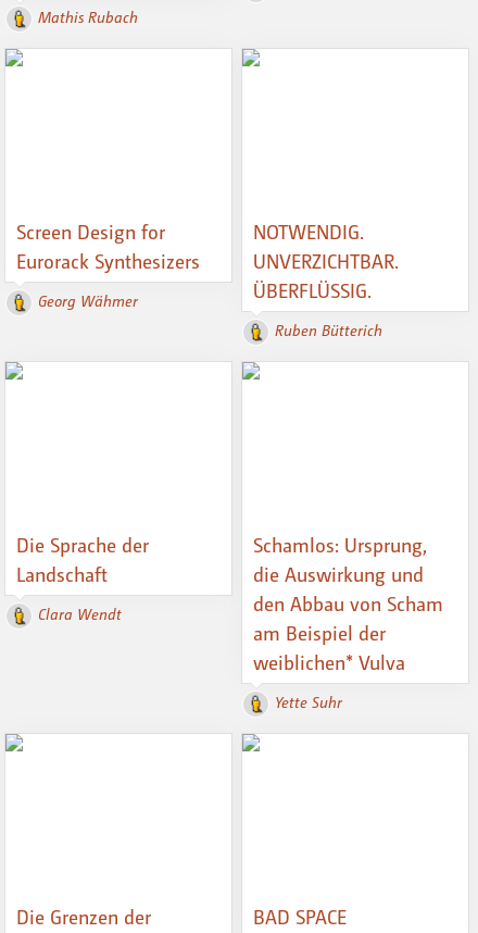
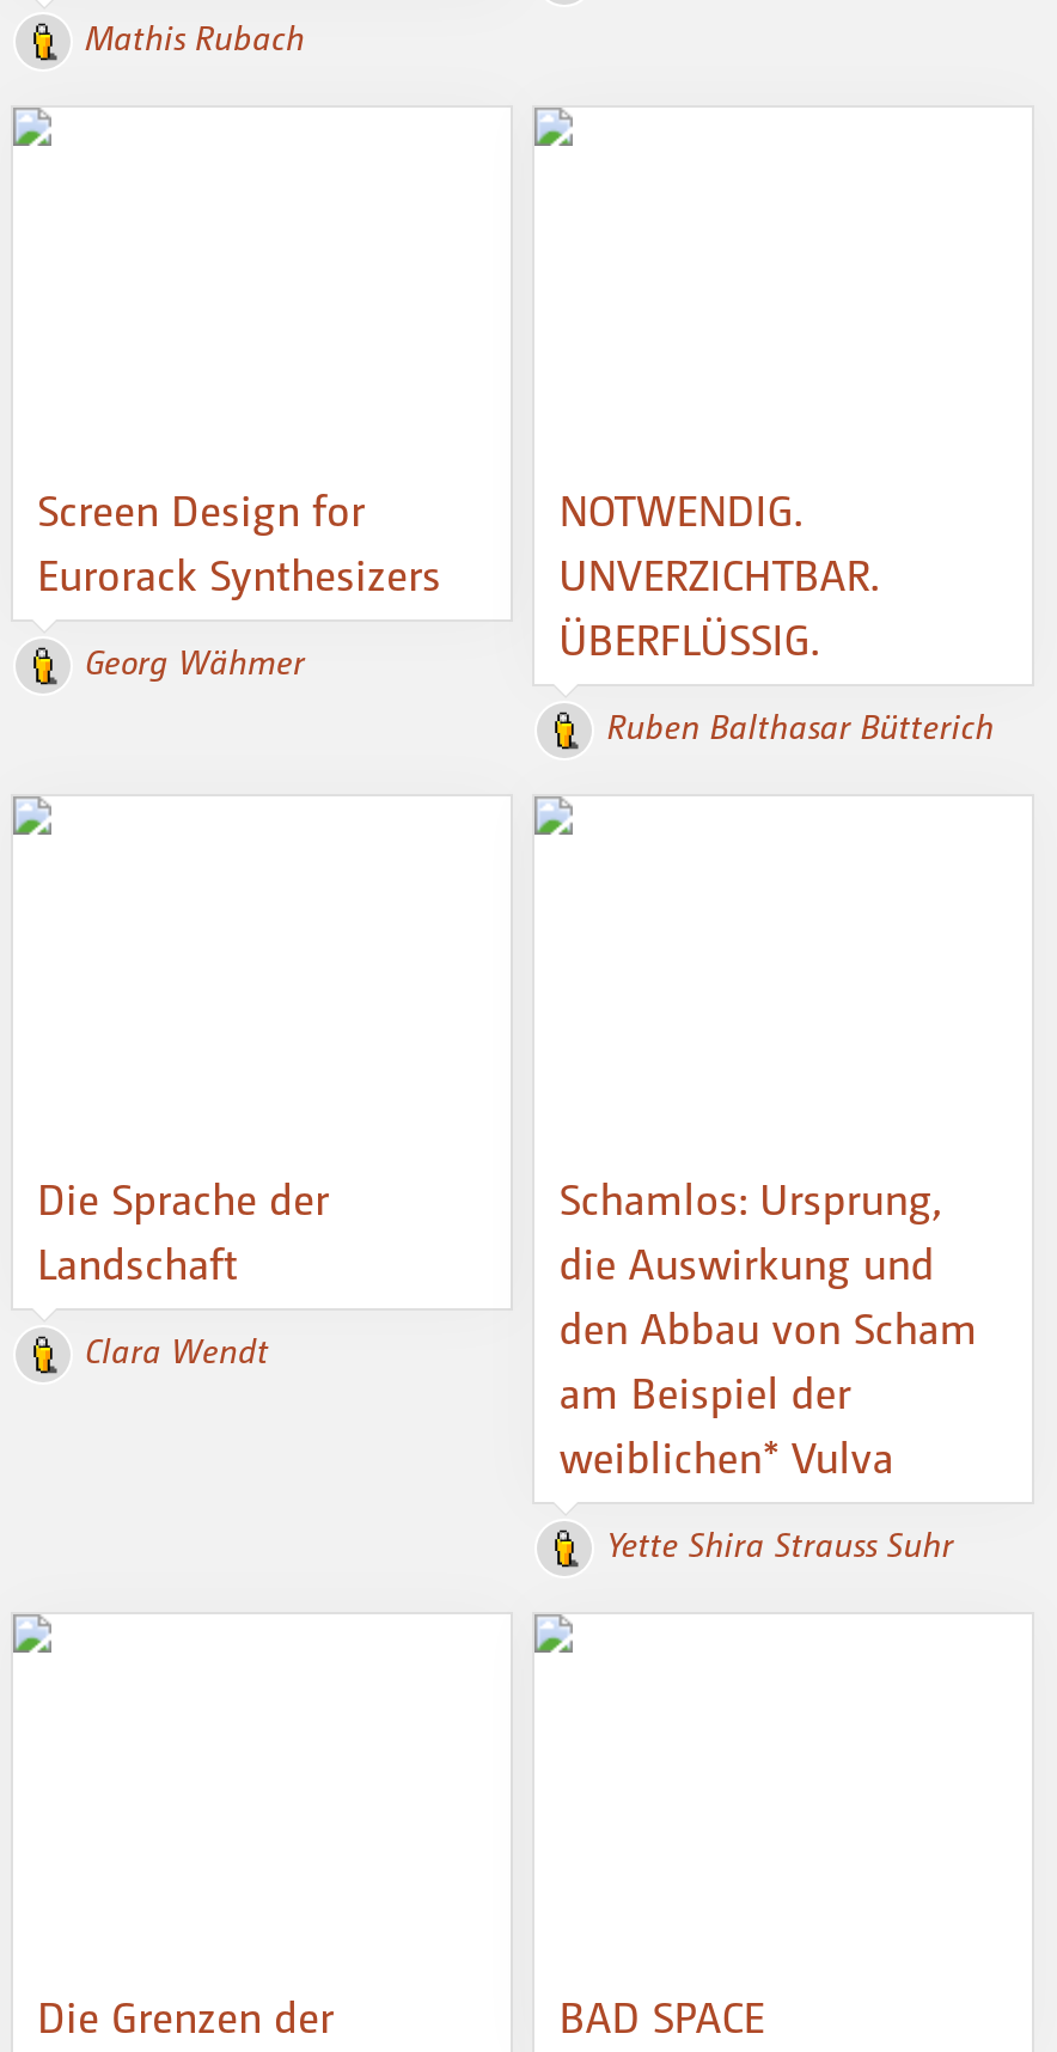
[275,321,383,339] Ruben Bütterich -> [607,706,994,747] Ruben Balthasar Bütterich
[275,693,343,711] Yette Suhr -> [607,1524,954,1565] Yette Shira Strauss Suhr

